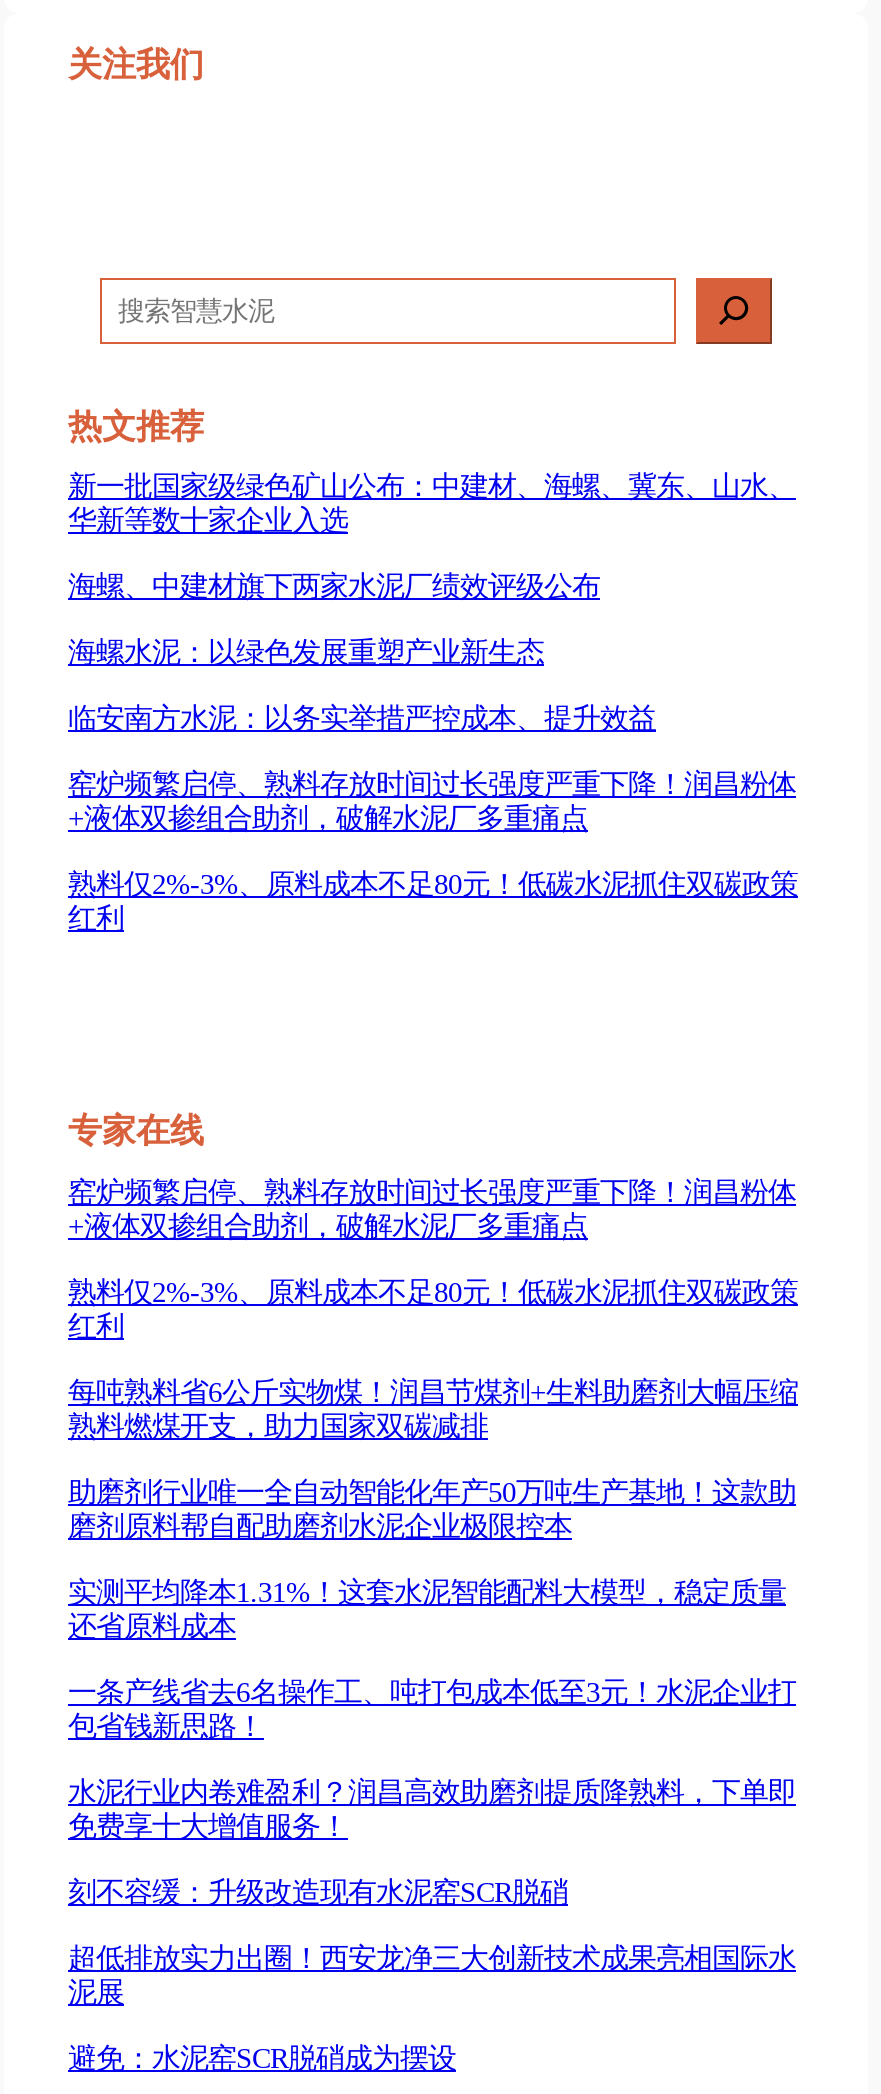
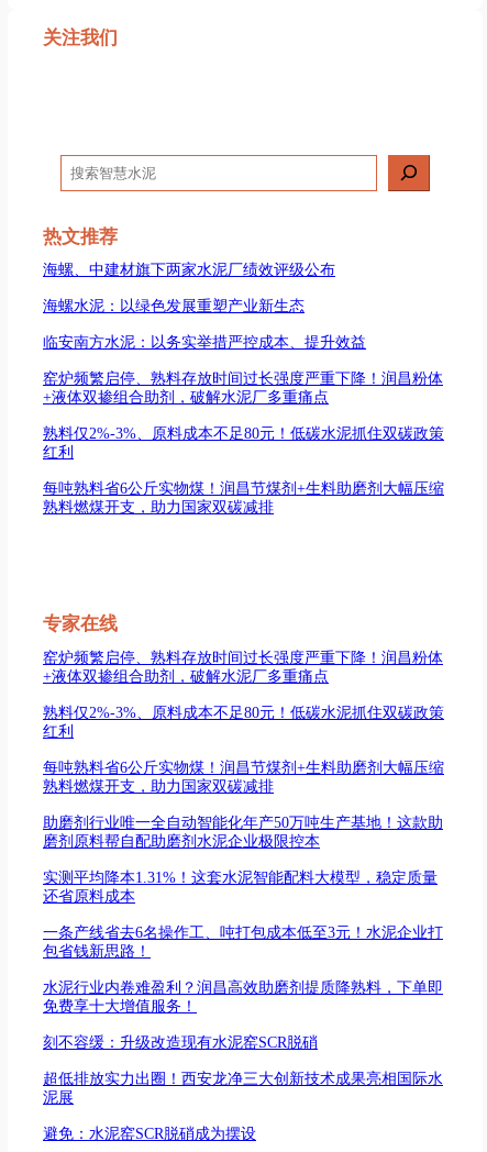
[68,471,796,537] 新一批国家级绿色矿山公布：中建材、海螺、冀东、山水、 | 华新等数十家企业入选 -> none
moved [68,571,798,935] -> [43,261,444,461]: 海螺、中建材旗下两家水泥厂绩效评级公布 | 海螺水泥：以绿色发展重塑产业新生态 | 临安南方水泥：以务实举措严控成本、提升效益 | 窑炉频繁启停、熟料存放时间过长强度严重下降！润昌粉体 | +液体双掺组合助剂，破解水泥厂多重痛点 | 熟料仅2%-3%、原料成本不足80元！低碳水泥抓住双碳政策 | 红利
none -> [43,480,444,516] 每吨熟料省6公斤实物煤！润昌节煤剂+生料助磨剂大幅压缩 | 熟料燃煤开支，助力国家双碳减排

